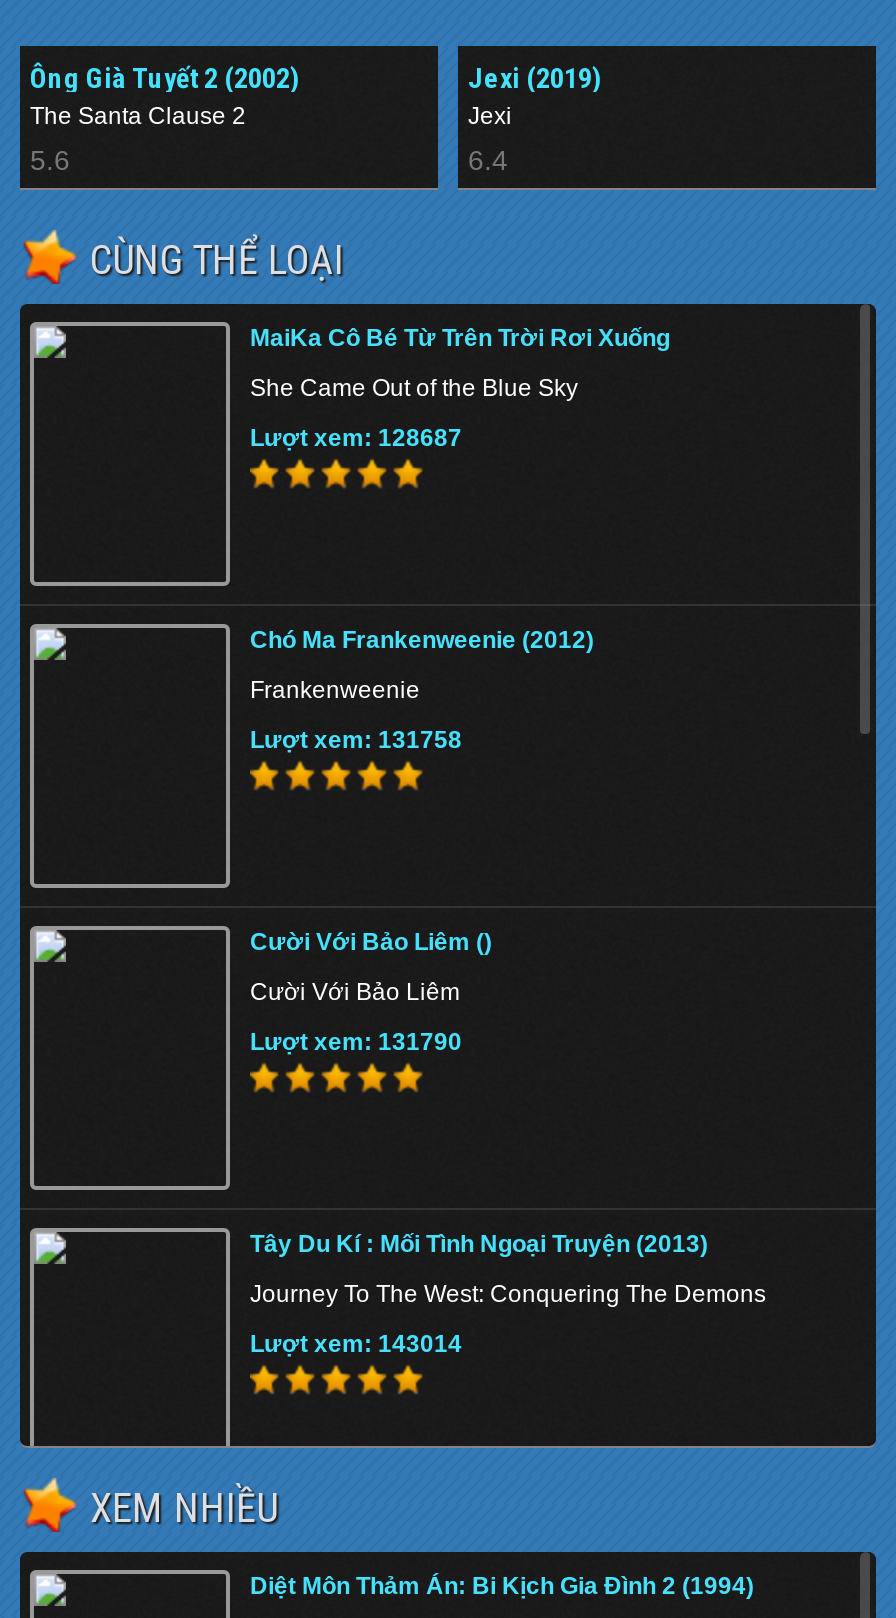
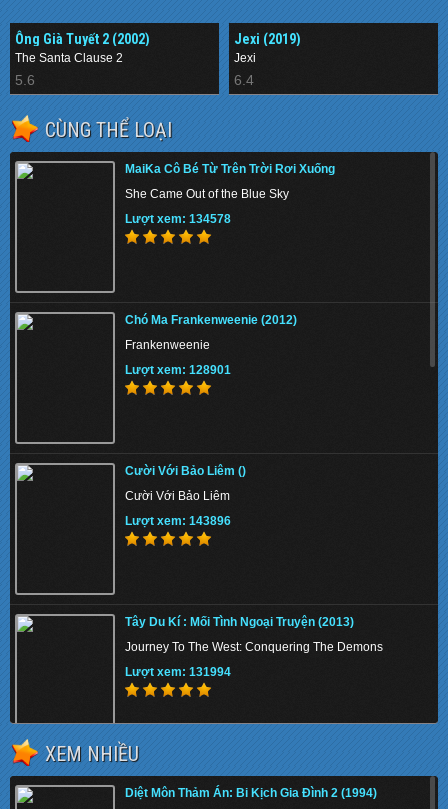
[250,424,462,452] Lượt xem: 128687 -> [125,212,231,226] Lượt xem: 134578
[250,726,462,754] Lượt xem: 131758 -> [125,363,231,377] Lượt xem: 128901
[250,1028,462,1056] Lượt xem: 131790 -> [125,514,231,528] Lượt xem: 143896
[250,1330,462,1358] Lượt xem: 143014 -> [125,665,231,679] Lượt xem: 131994

